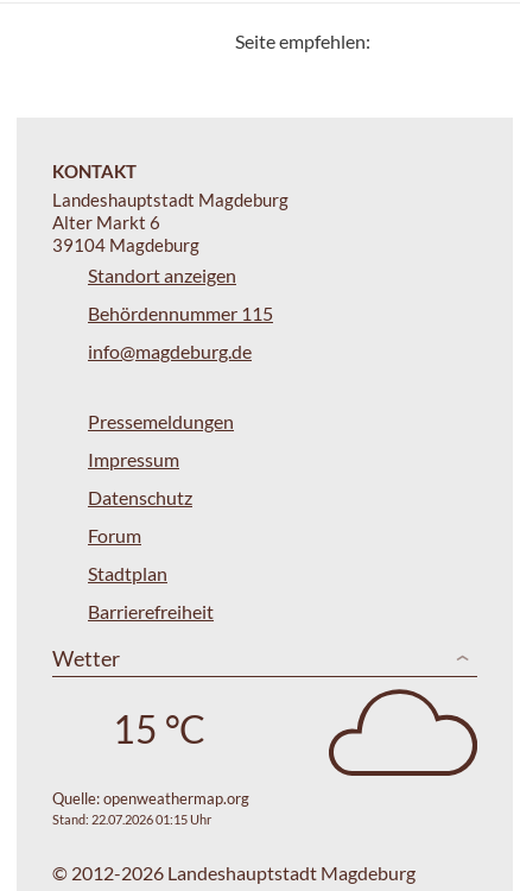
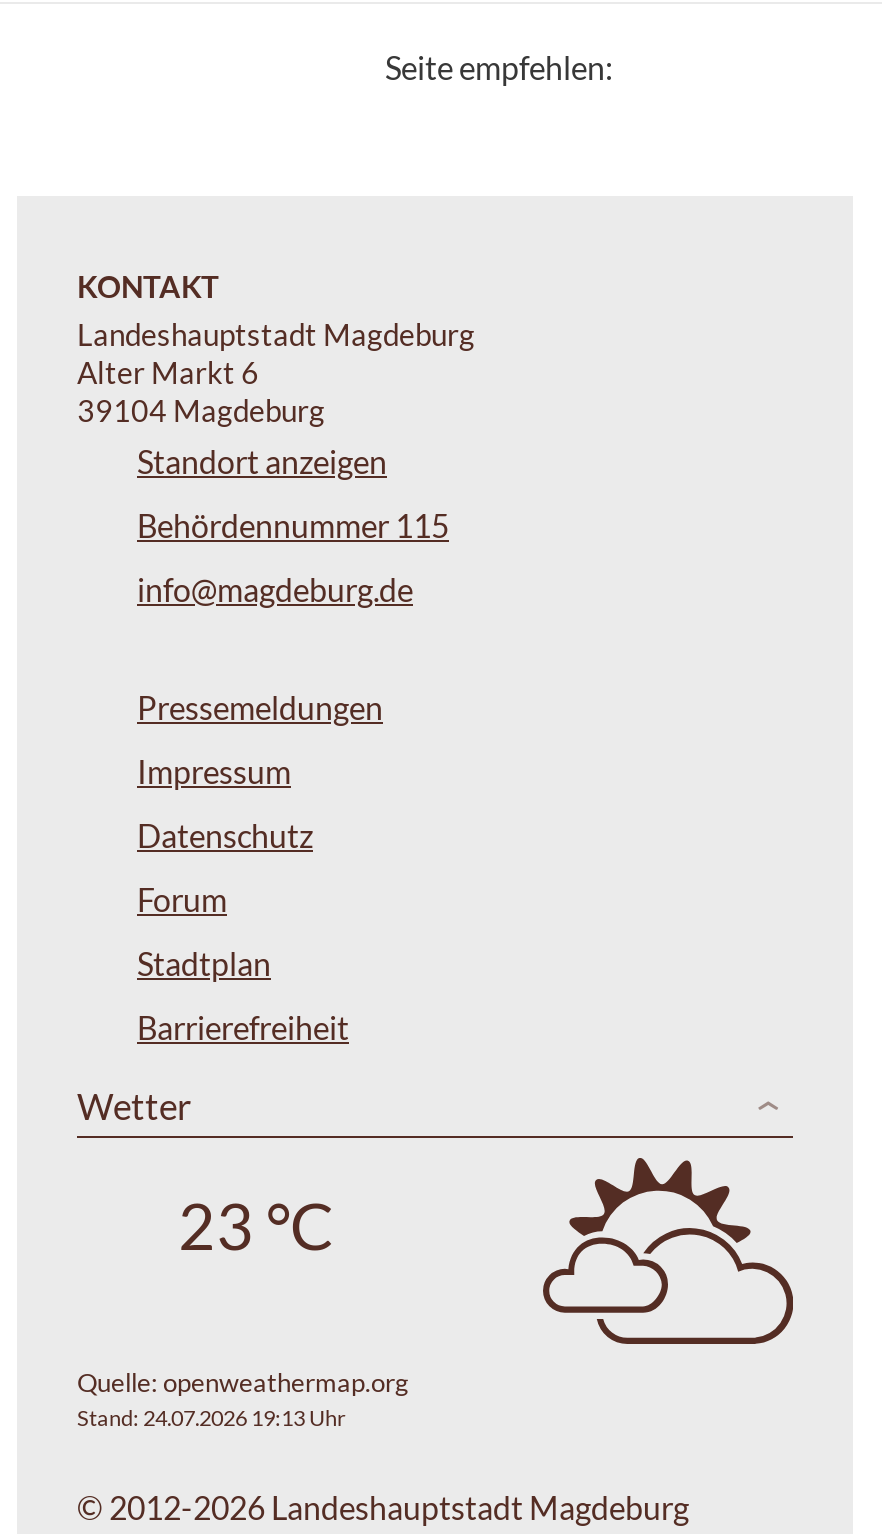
[328,688,478,777] [image] -> [543,1154,795,1346] [image]
[112,705,205,751] 15 °C -> [178,1185,334,1263] 23 °C
[52,812,211,827] Stand: 22.07.2026 01:15 Uhr -> [77,1403,345,1429] Stand: 24.07.2026 19:13 Uhr

